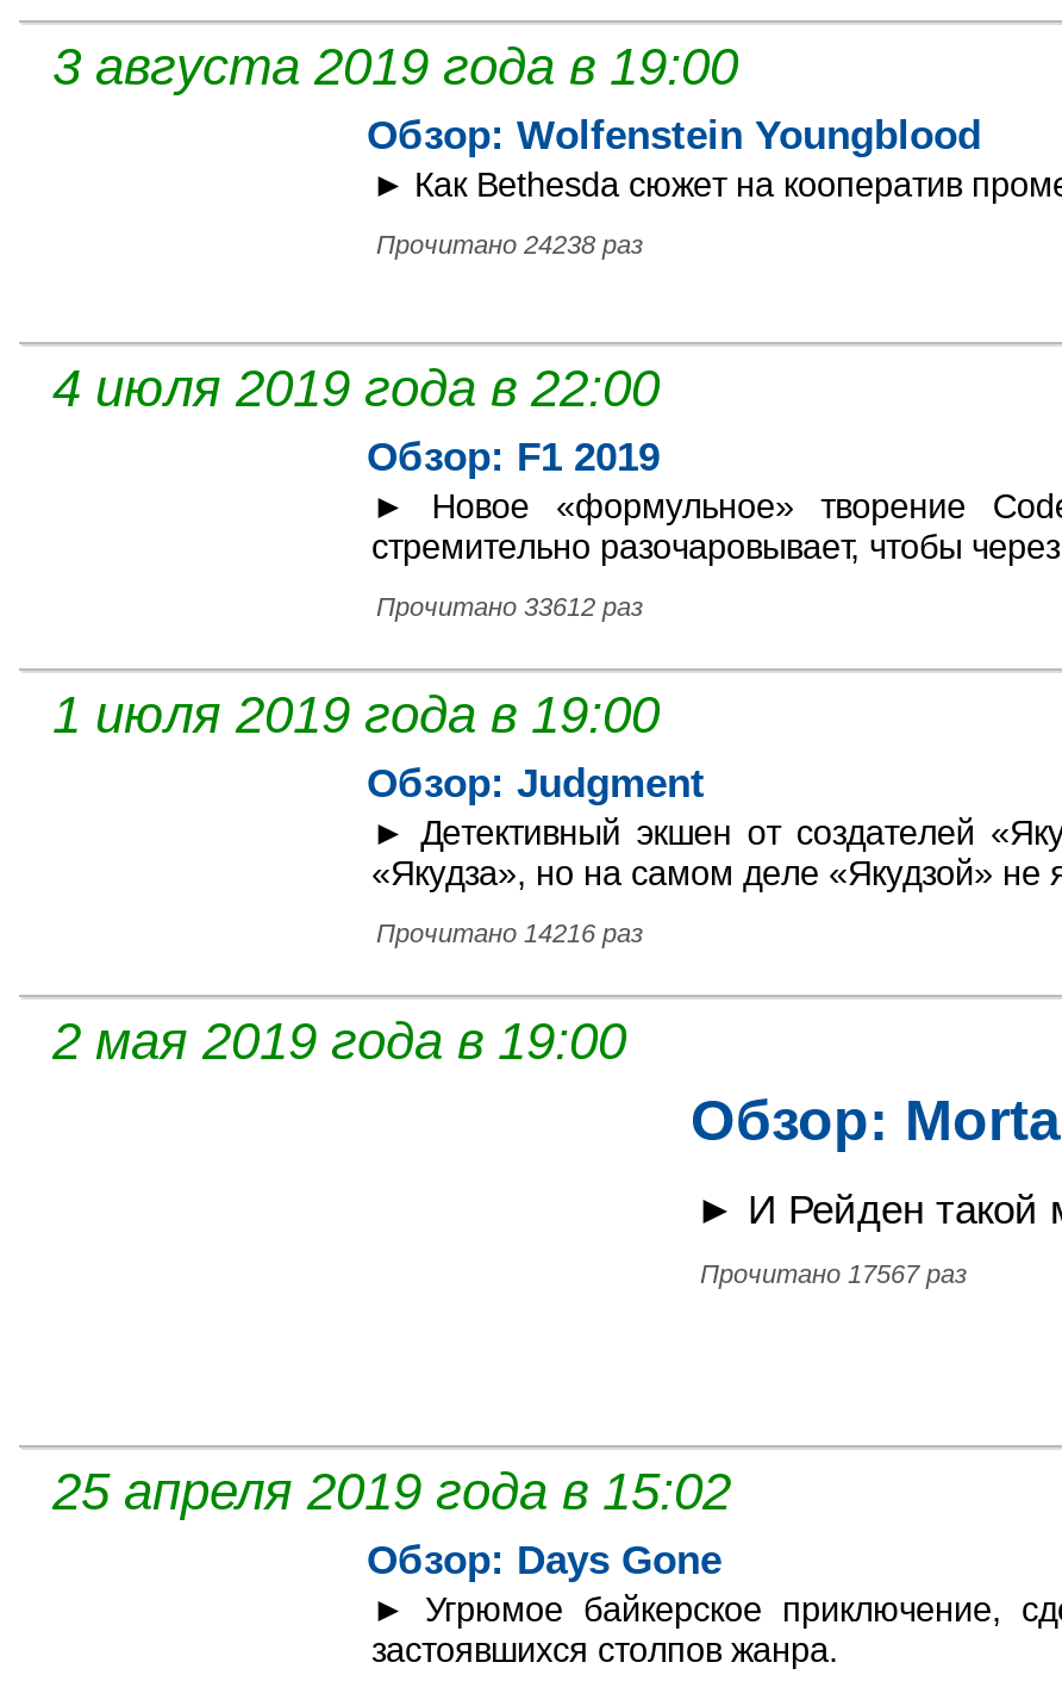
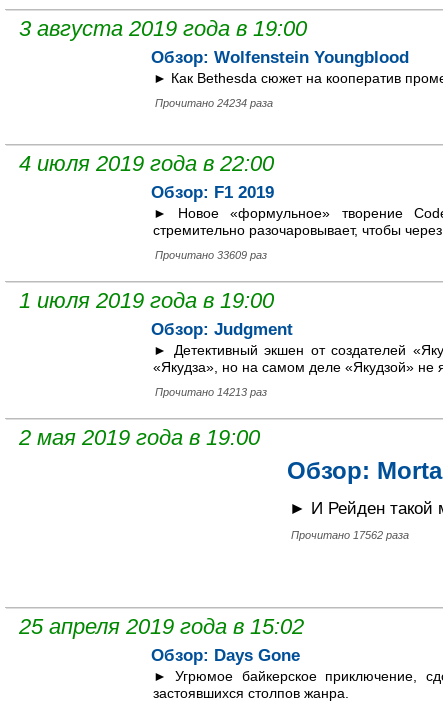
[376,230,643,259] Прочитано 24238 раз -> [155,97,273,109] Прочитано 24234 раза
[376,593,643,621] Прочитано 33612 раз -> [155,249,267,261] Прочитано 33609 раз
[376,919,643,948] Прочитано 14216 раз -> [155,386,267,398] Прочитано 14213 раз
[700,1258,967,1287] Прочитано 17567 раз -> [291,529,409,541] Прочитано 17562 раза

